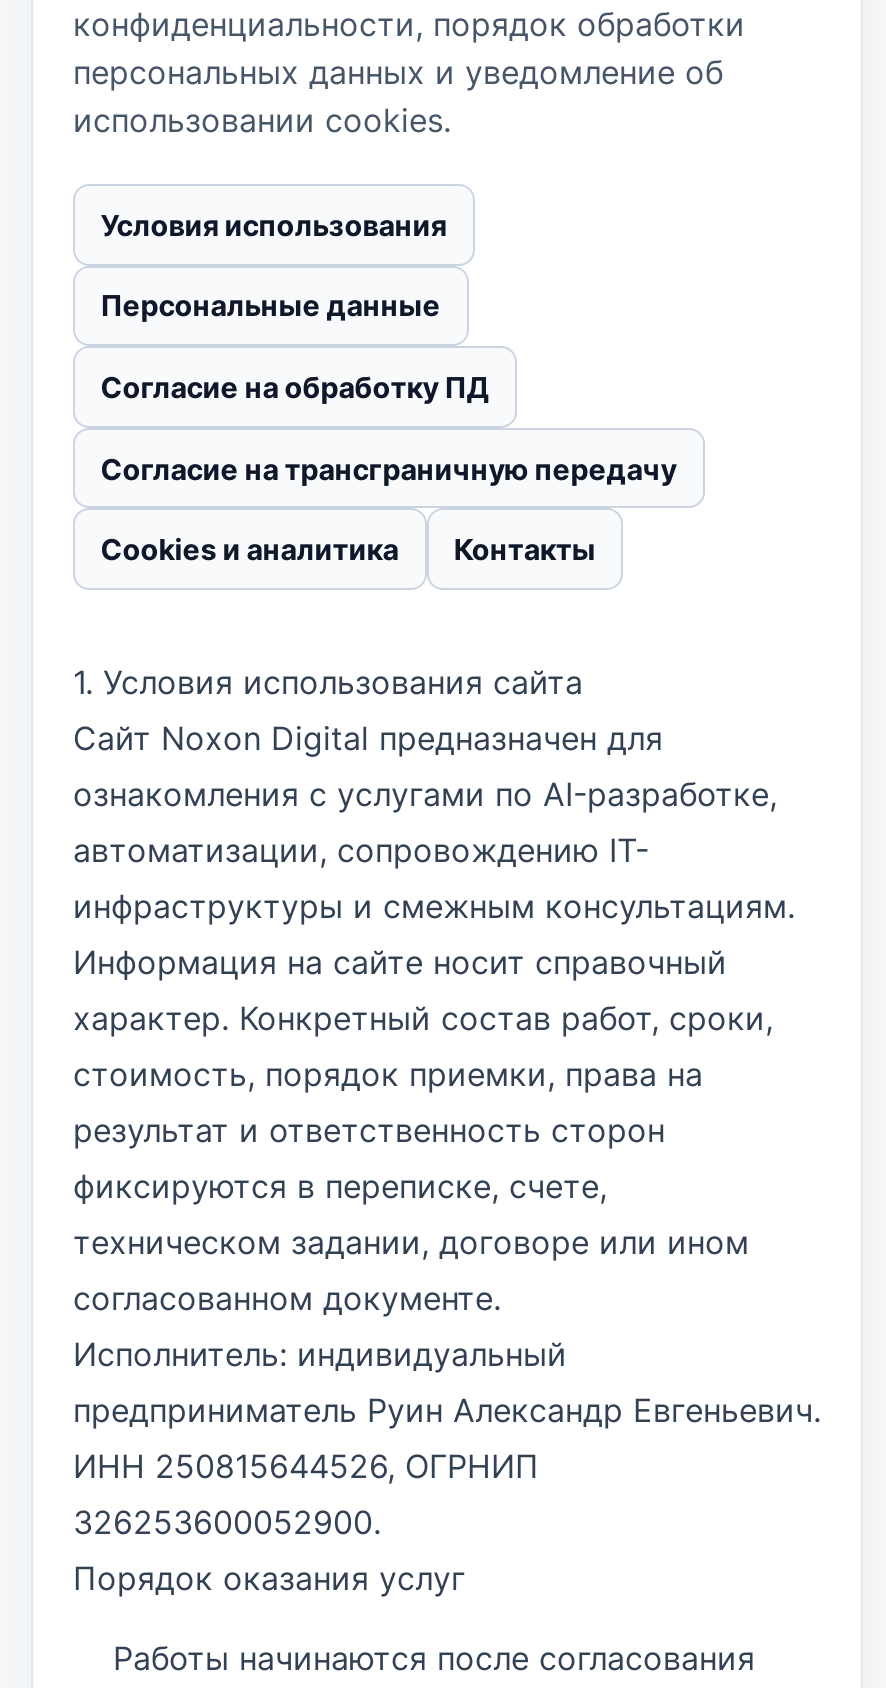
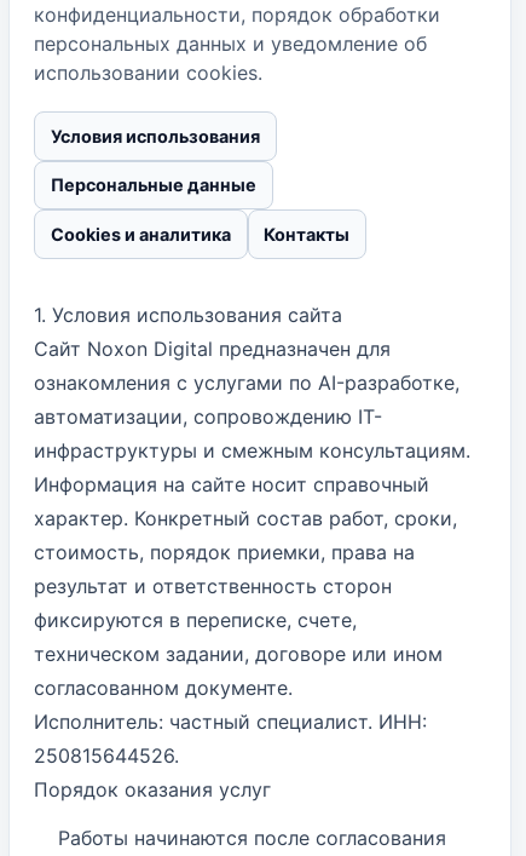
[101,370,677,485] Согласие на обработку ПД | Согласие на трансграничную передачу -> none
[73,1334,821,1542] Исполнитель: индивидуальный | предприниматель Руин Александр Евгеньевич. | ИНН 250815644526, ОГРНИП | 326253600052900. -> [34,709,427,767] Исполнитель: частный специалист. ИНН: | 250815644526.

